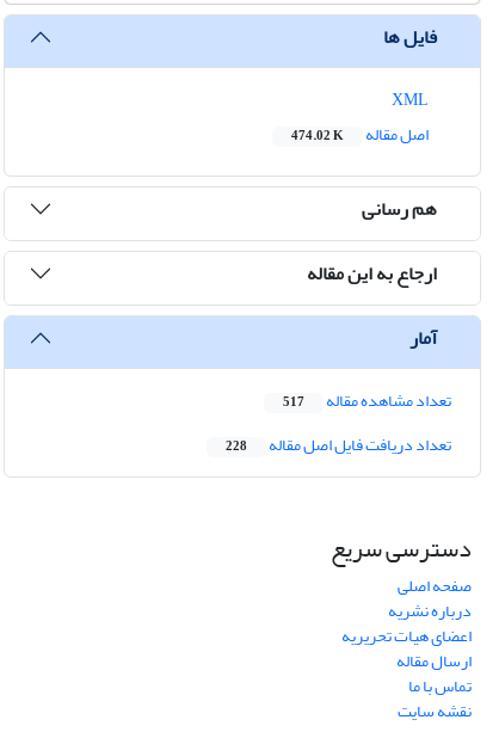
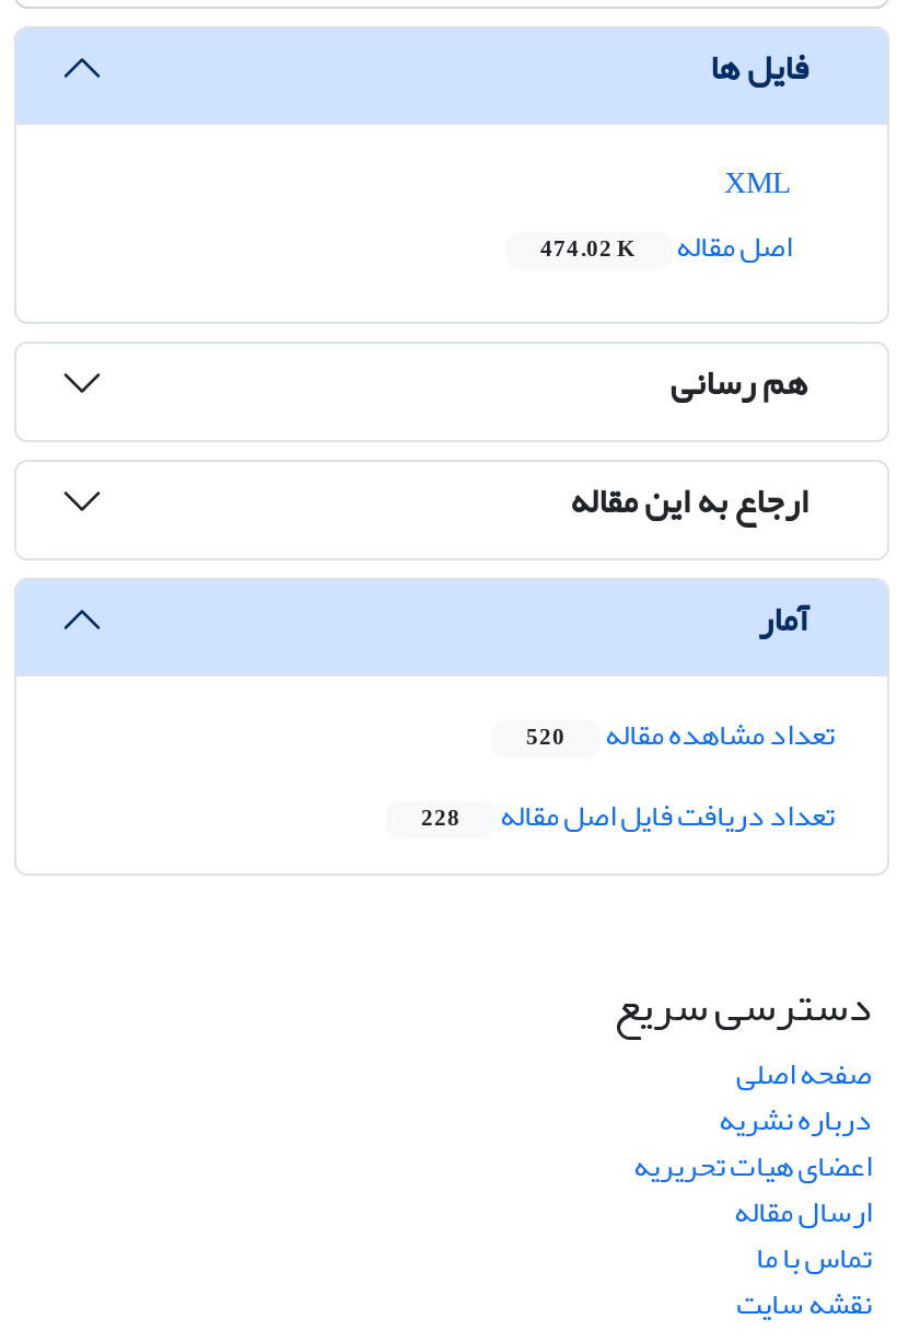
[283,385,451,417] تعداد مشاهده مقاله 517 -> [526,706,835,765] تعداد مشاهده مقاله 520

